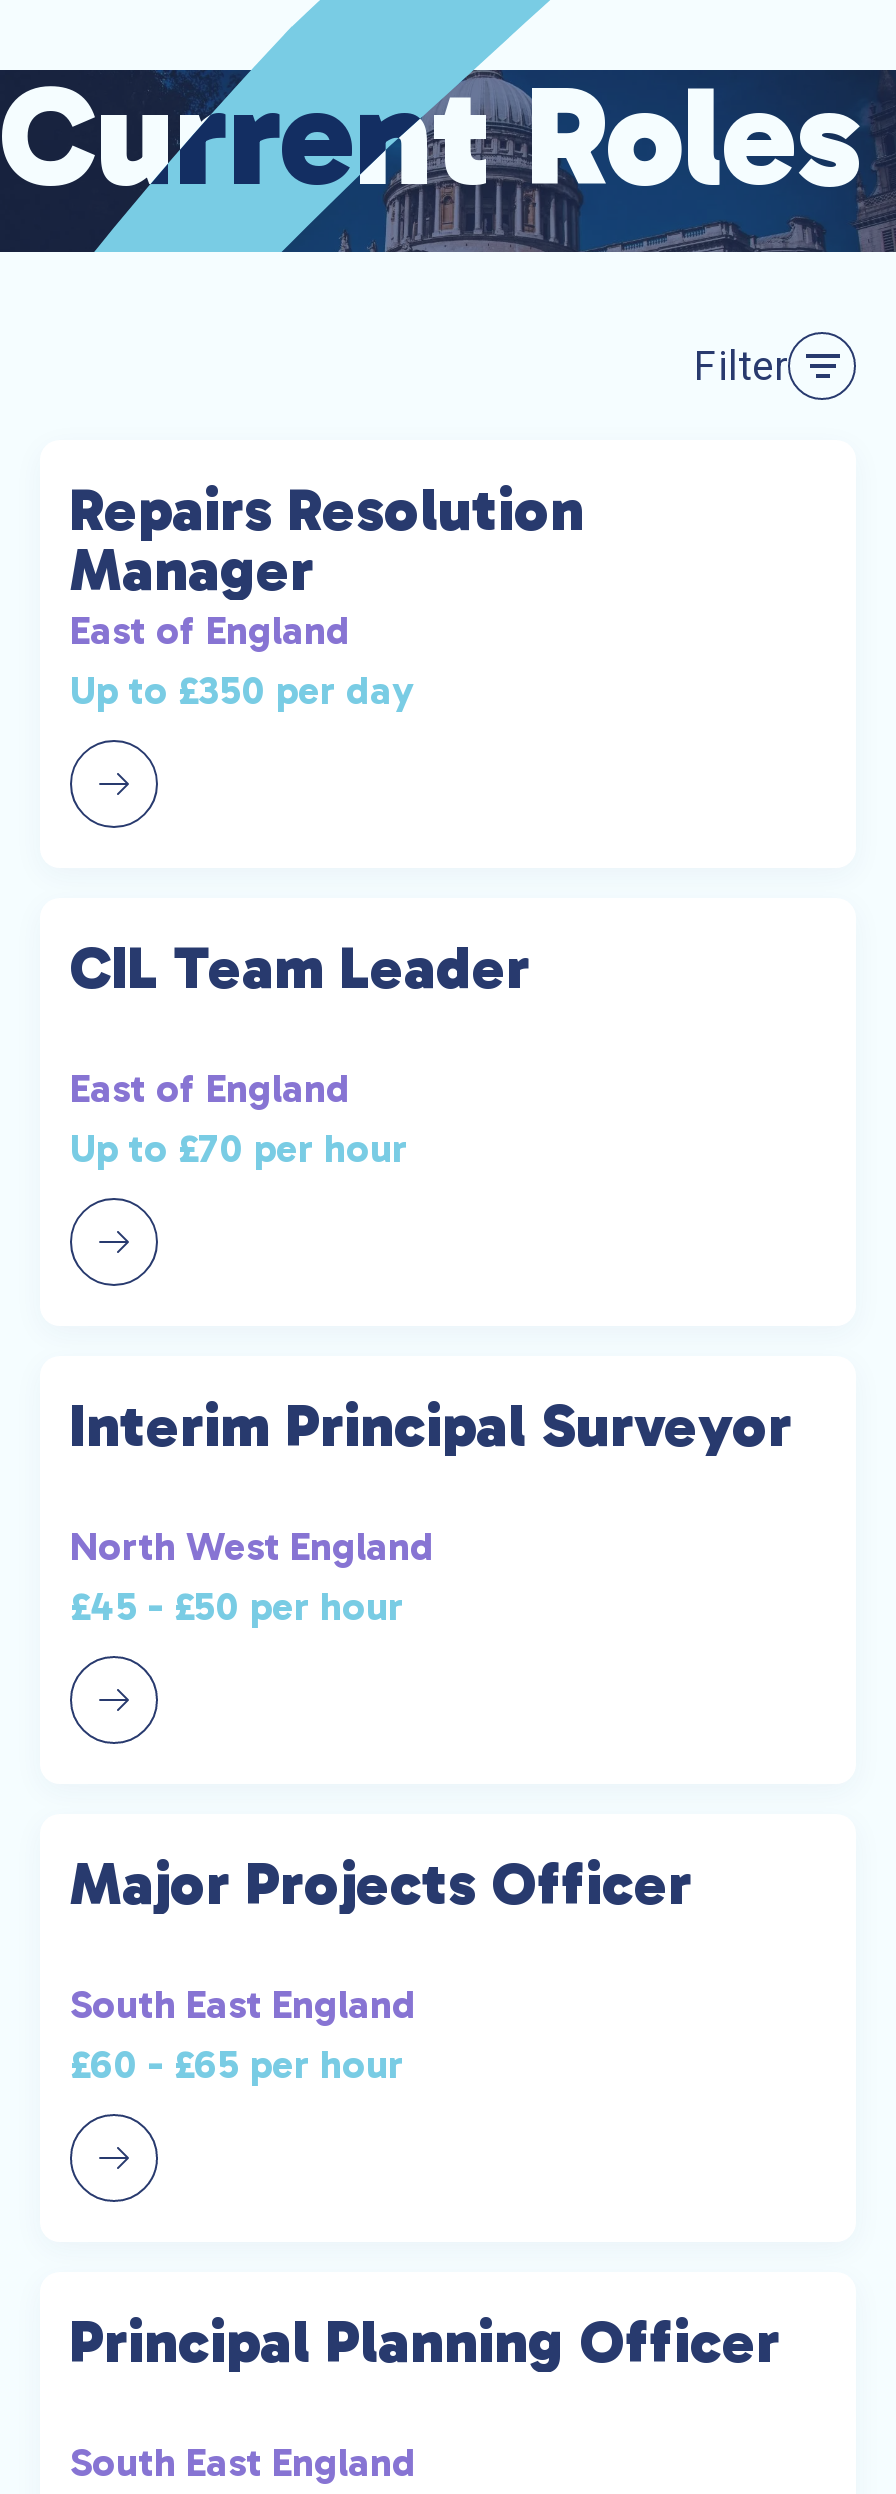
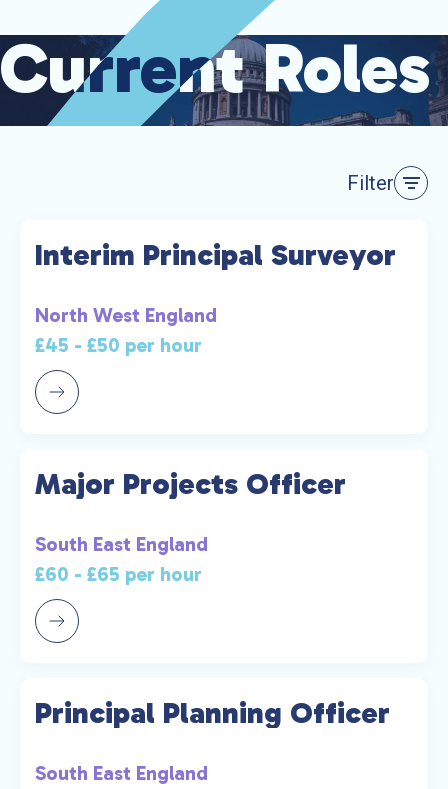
[70,475,584,715] Repairs Resolution | Manager | East of England | Up to £350 per day -> none
[70,933,530,1173] CIL Team Leader | East of England | Up to £70 per hour -> none

